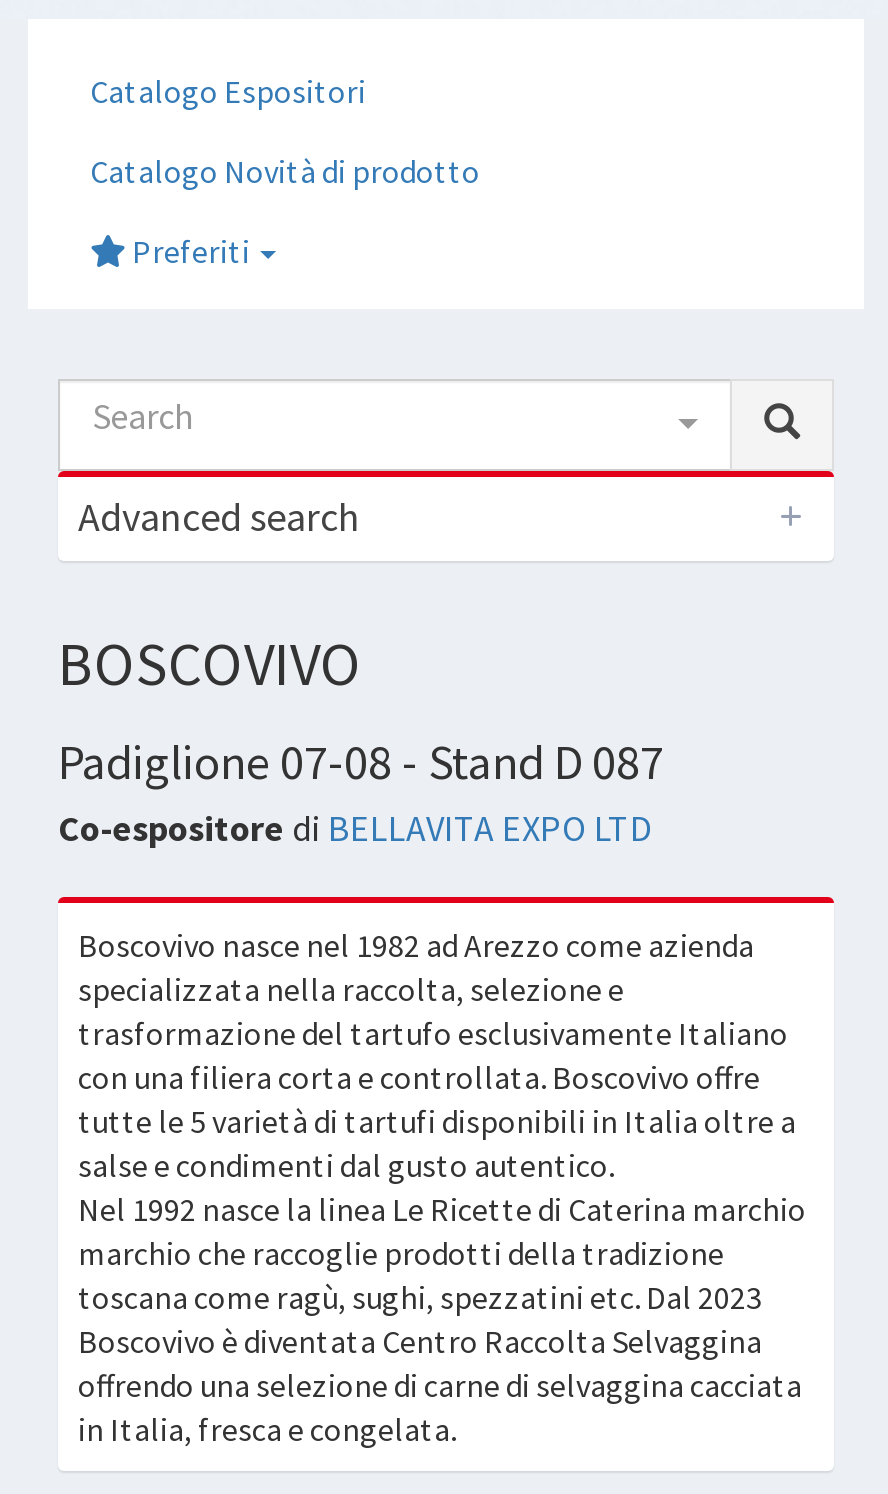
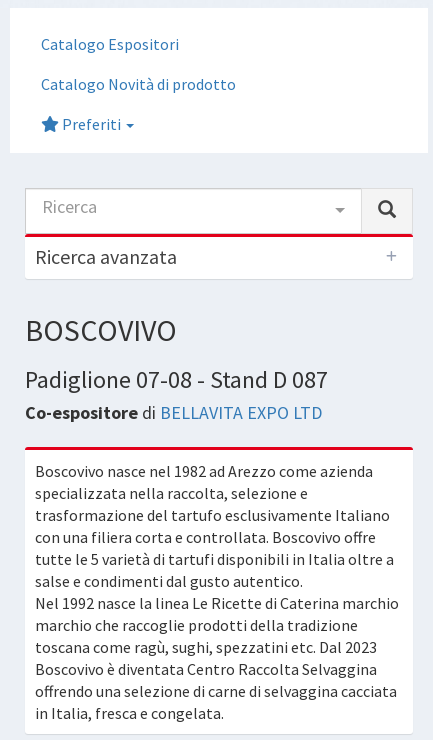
[92,392,192,438] Search -> [42,194,97,217] Ricerca
[78,490,360,540] Advanced search -> [35,243,177,268] Ricerca avanzata

